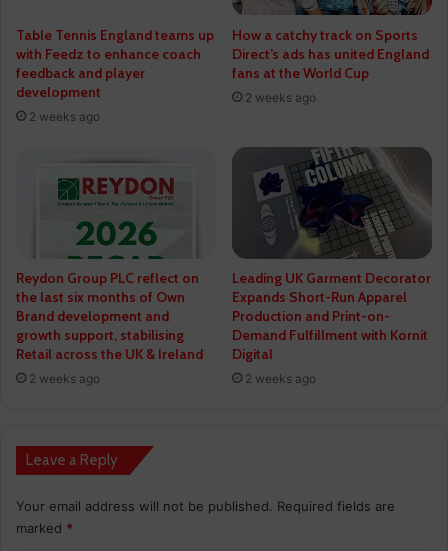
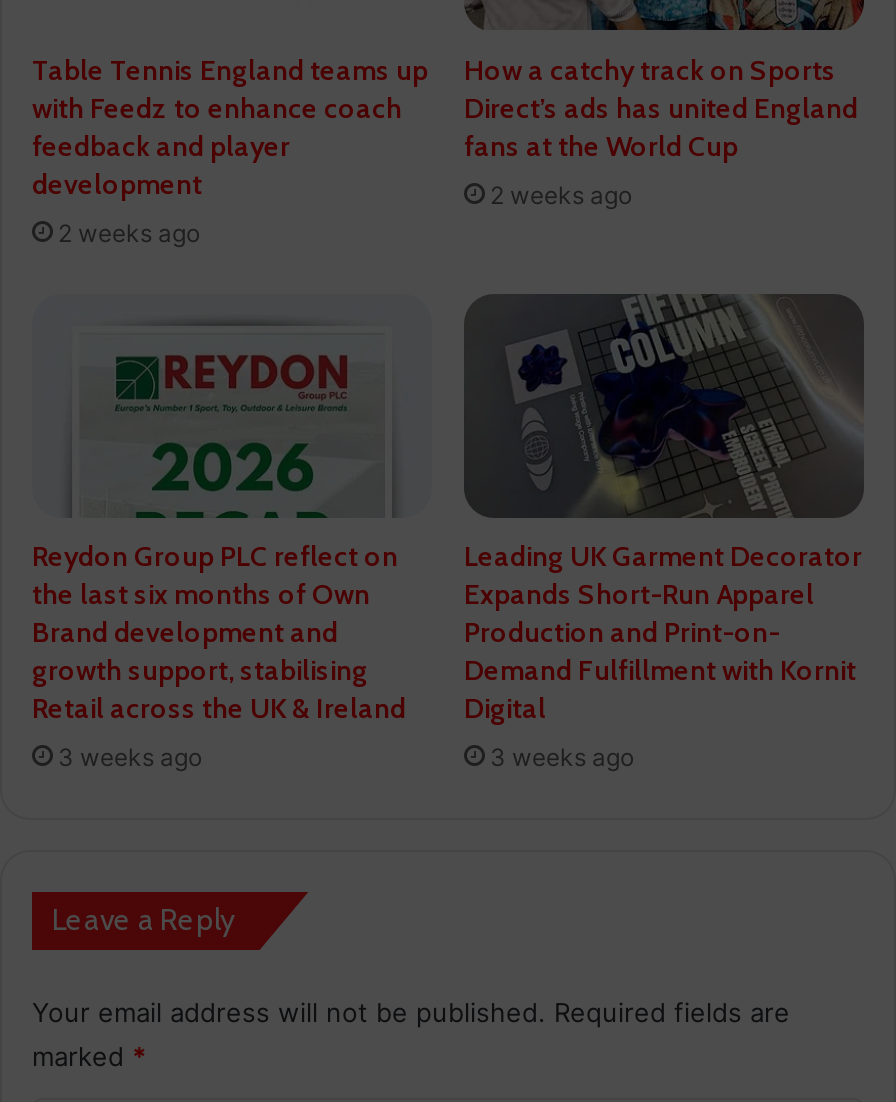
[29,371,100,386] 2 weeks ago -> [58,743,202,773] 3 weeks ago
[245,371,316,386] 2 weeks ago -> [490,743,634,773] 3 weeks ago

